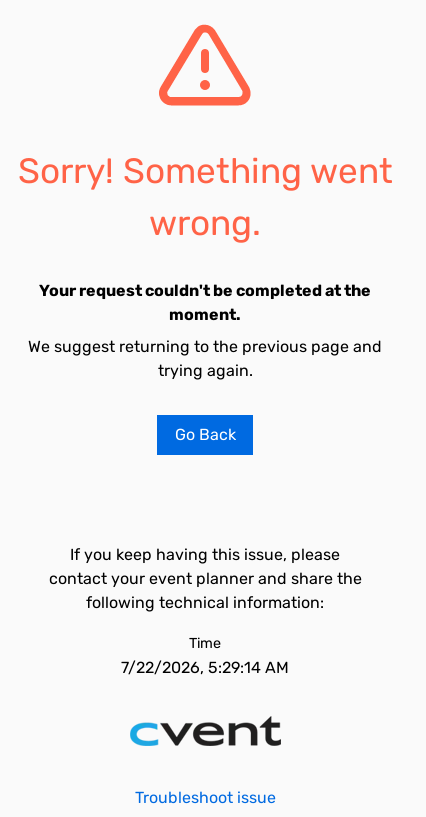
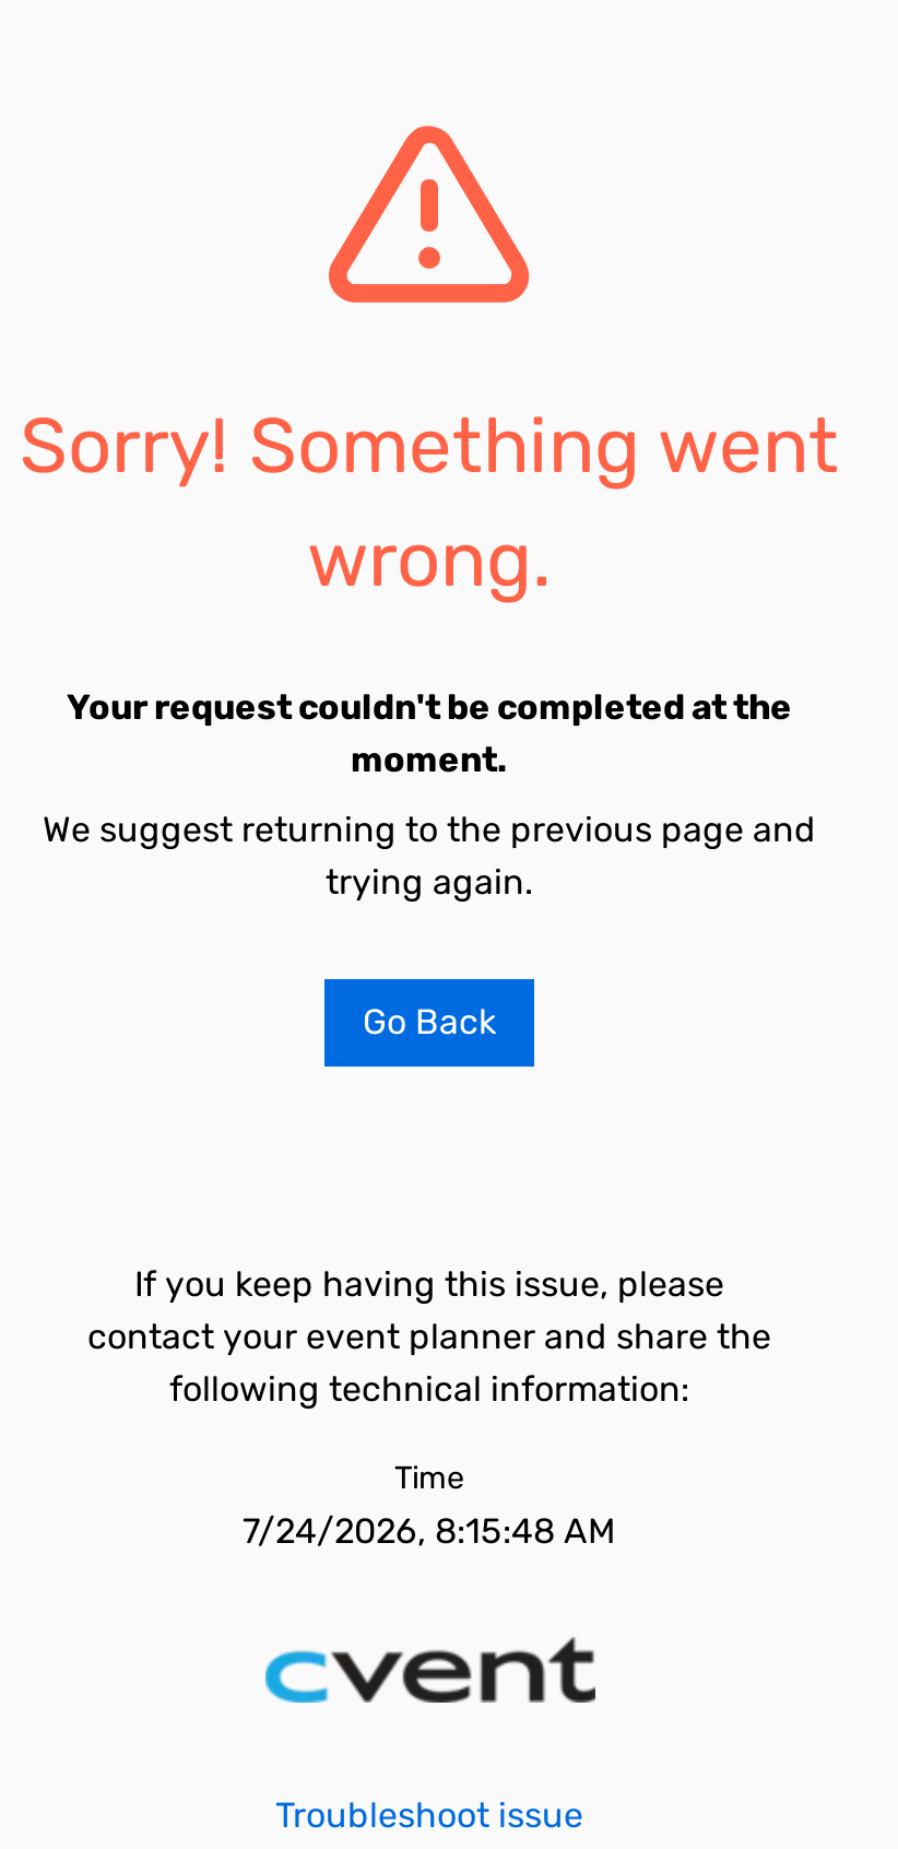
[121,658,289,677] 7/22/2026, 5:29:14 AM -> [243,1510,616,1552] 7/24/2026, 8:15:48 AM

